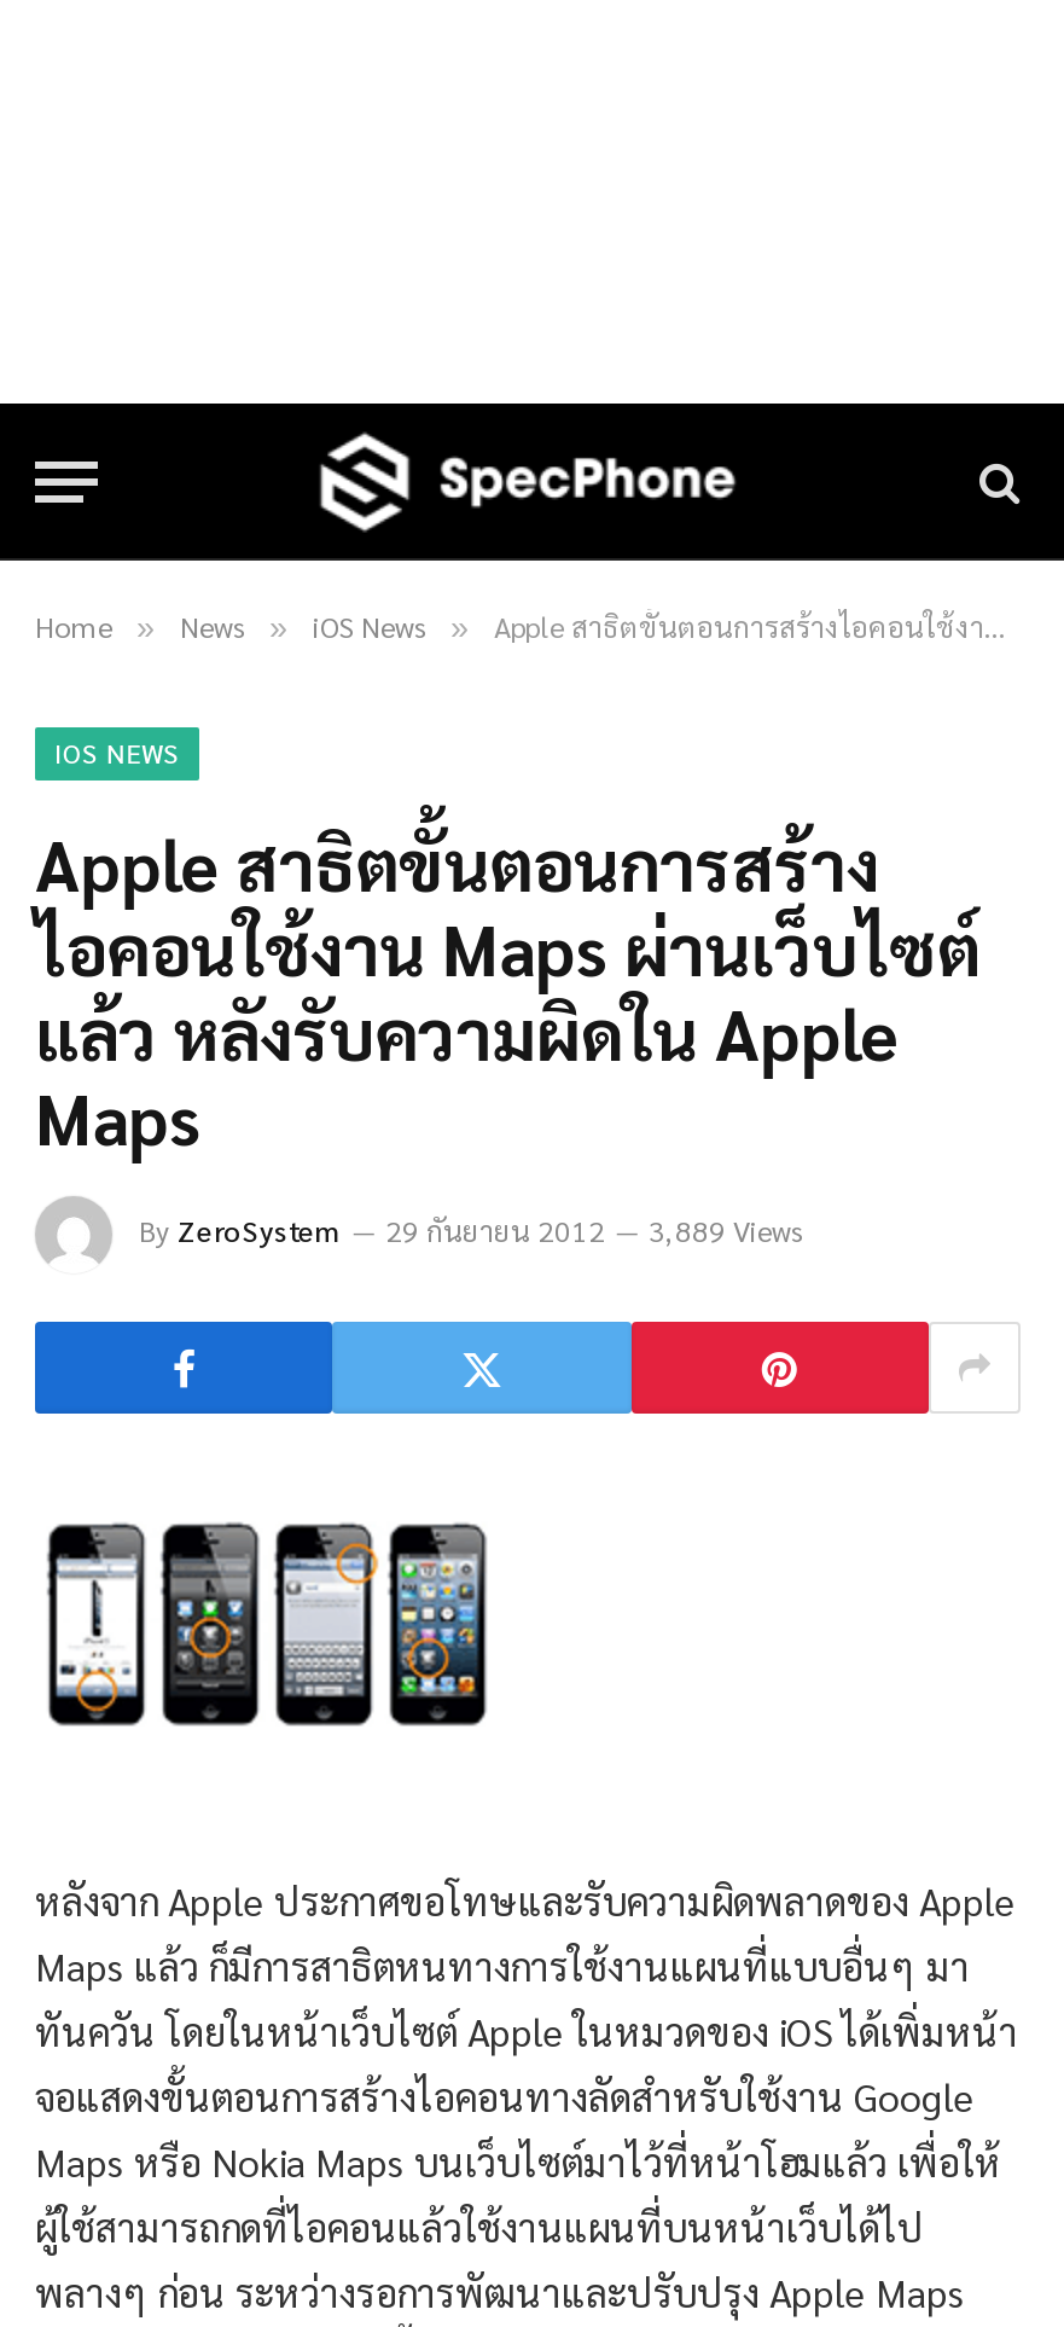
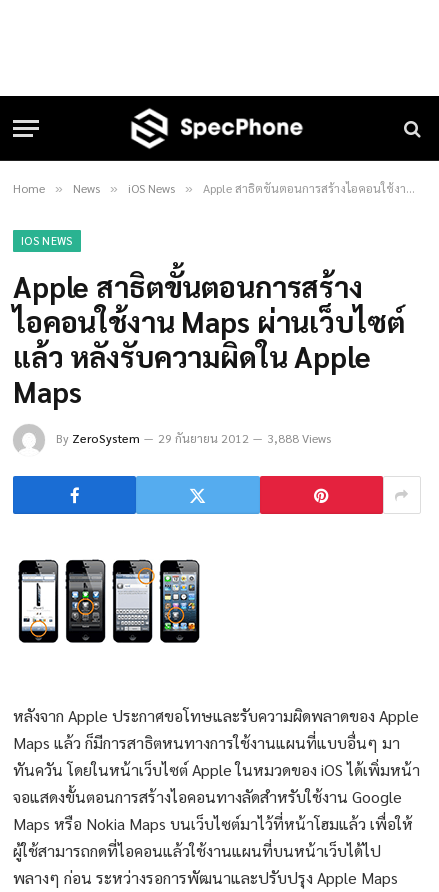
[139,1211,803,1250] By ZeroSystem 29 กันยายน 2012 3,889 Views -> [56,430,331,446] By ZeroSystem 29 กันยายน 2012 3,888 Views

